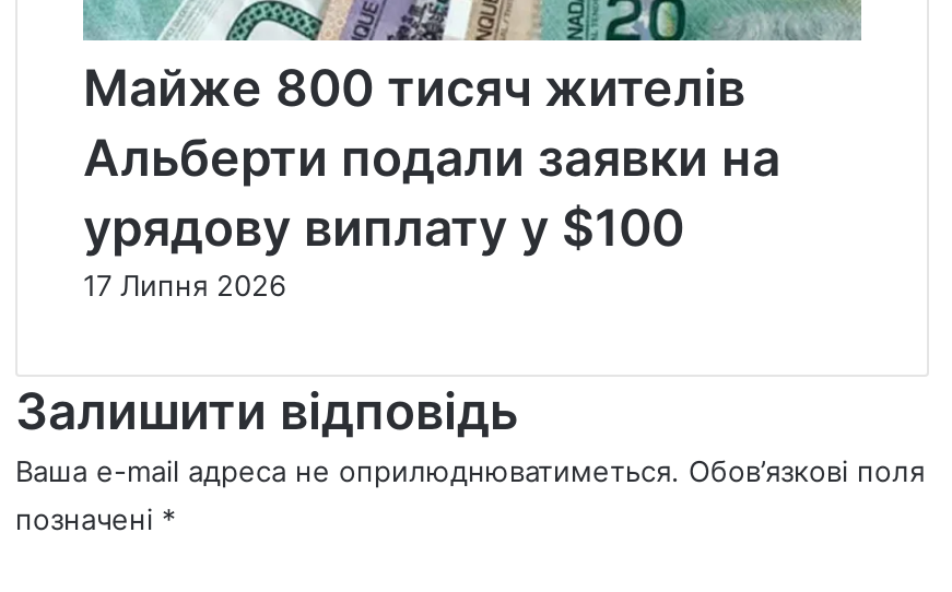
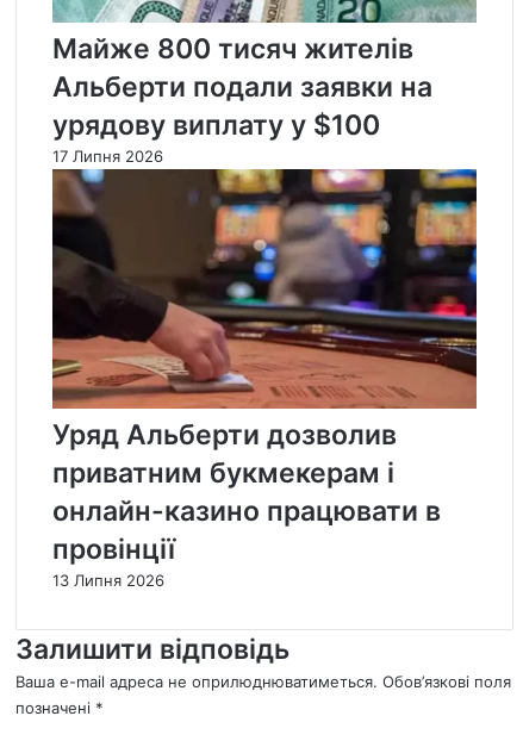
none -> [51,168,478,589] [image] | Уряд Альберти дозволив | приватним букмекерам і | онлайн-казино працювати в | провінції | 13 Липня 2026

